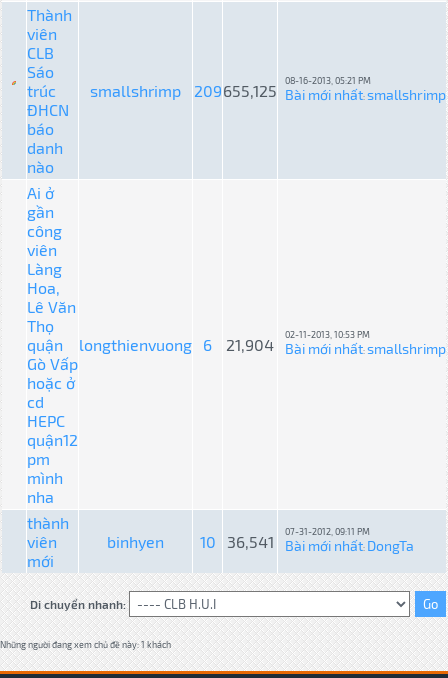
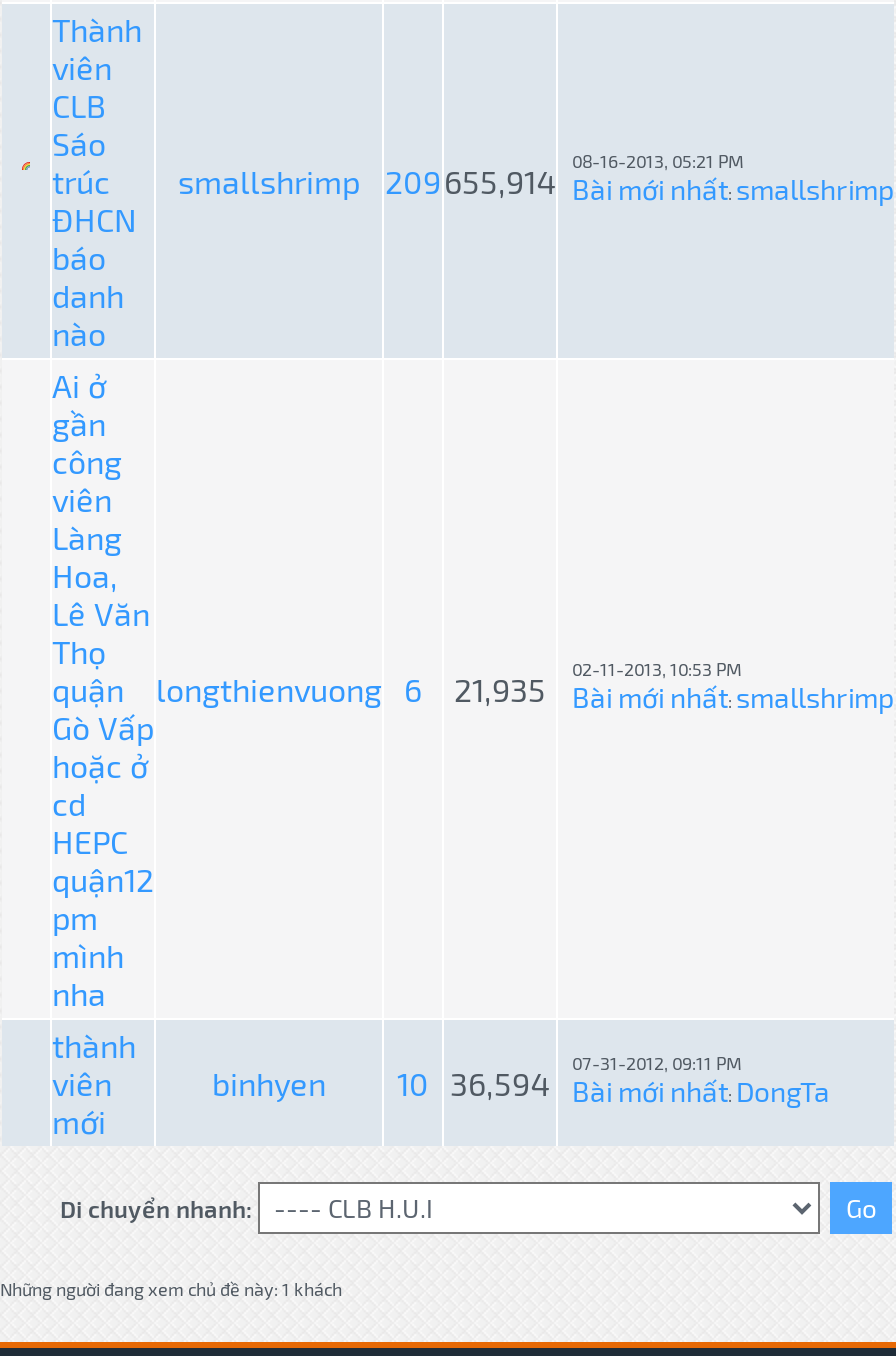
[27,81,446,103] trúc smallshrimp 209 655,125 Bài mới nhất: smallshrimp -> [52,163,894,207] trúc smallshrimp 209 655,914 Bài mới nhất: smallshrimp
[27,335,446,357] quận longthienvuong 6 21,904 Bài mới nhất: smallshrimp -> [52,671,894,715] quận longthienvuong 6 21,935 Bài mới nhất: smallshrimp
[107,532,414,554] binhyen 10 36,541 Bài mới nhất: DongTa -> [212,1065,830,1109] binhyen 10 36,594 Bài mới nhất: DongTa

